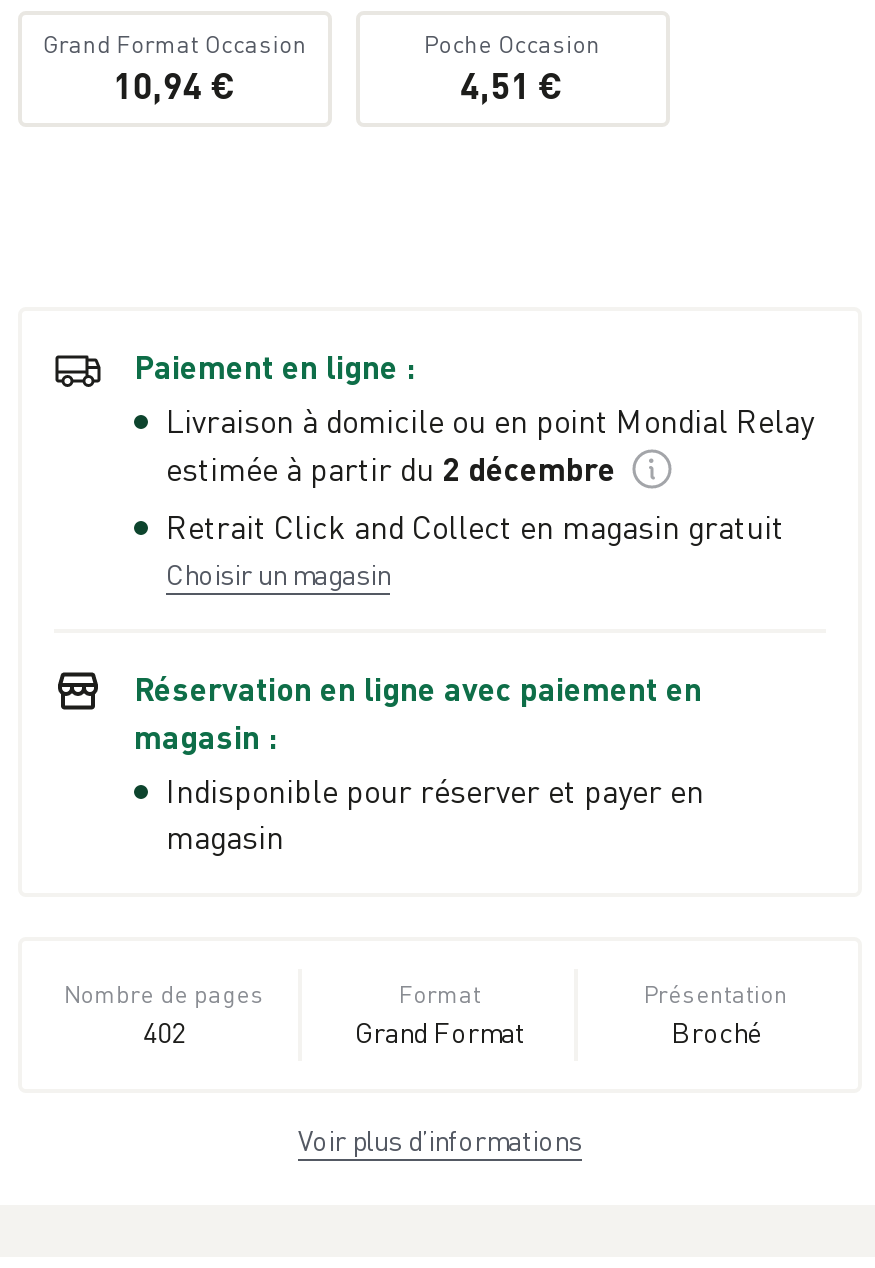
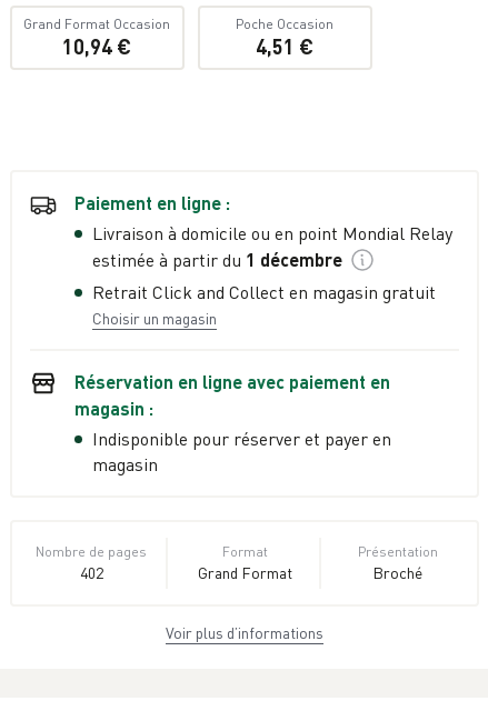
[166,450,616,490] estimée à partir du 2 décembre -> [92,249,342,271] estimée à partir du 1 décembre

